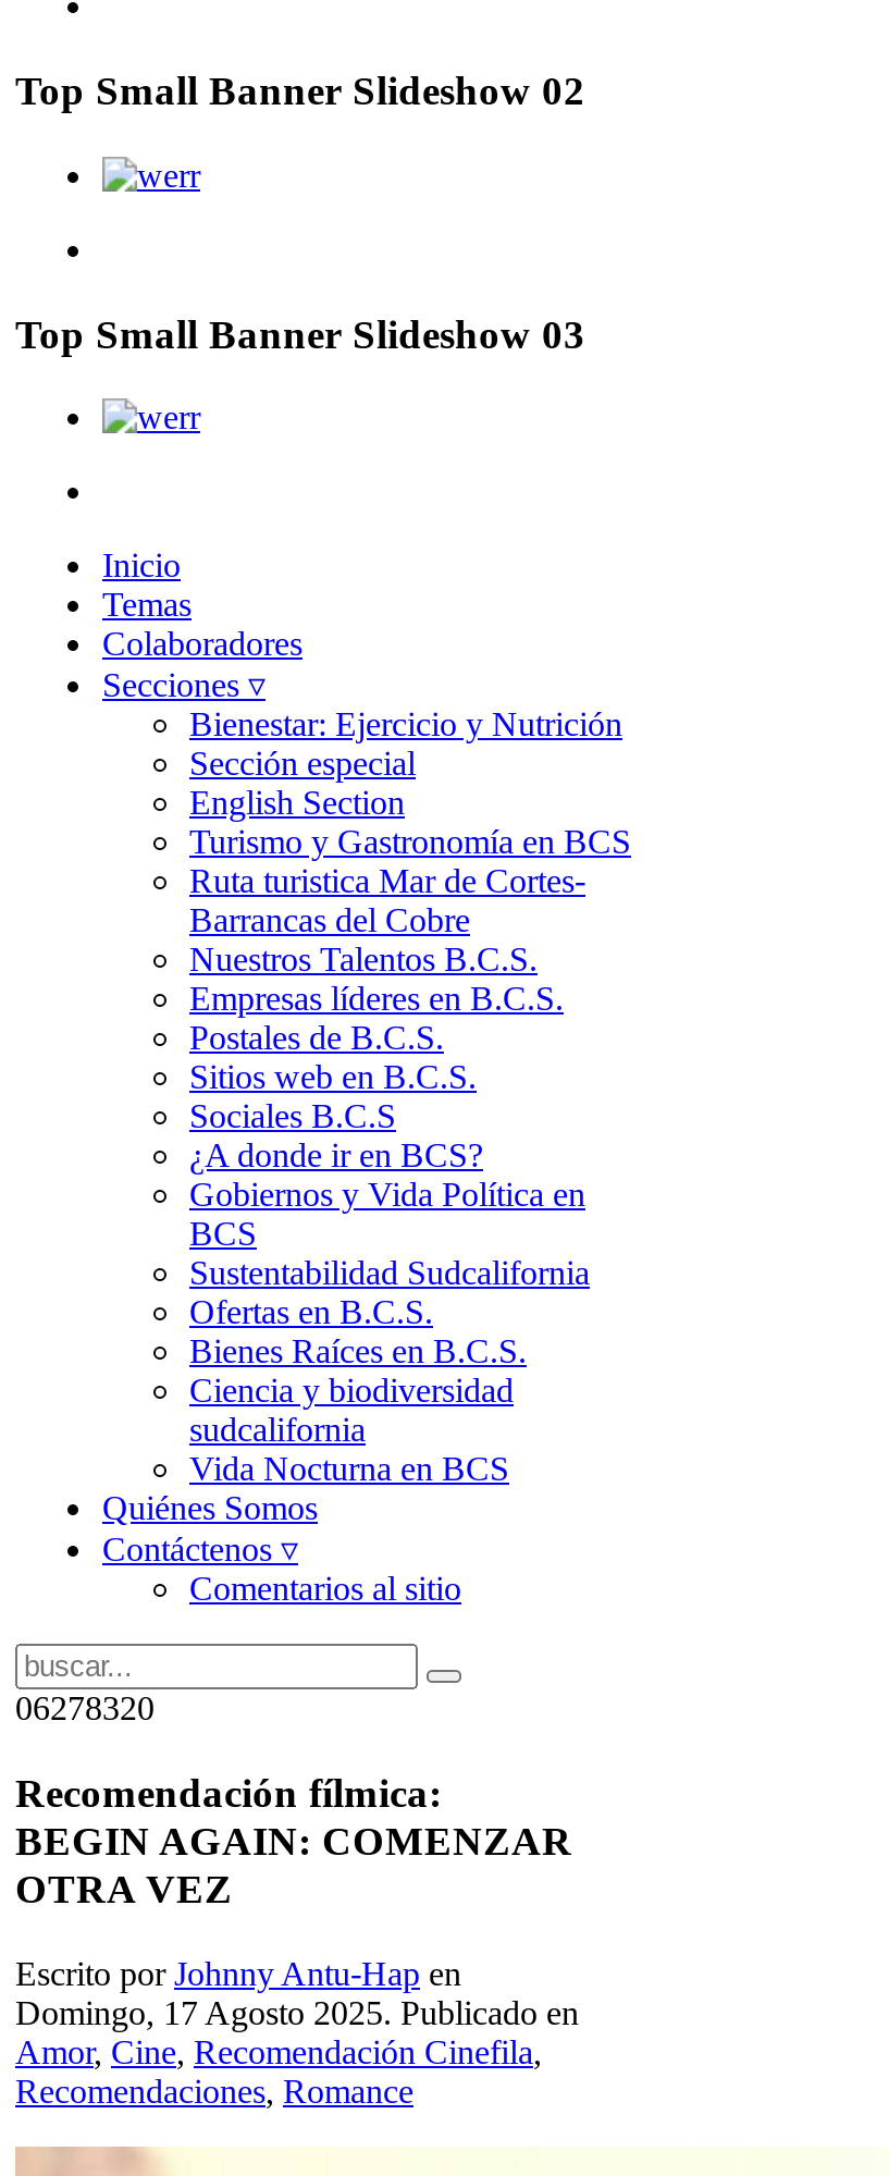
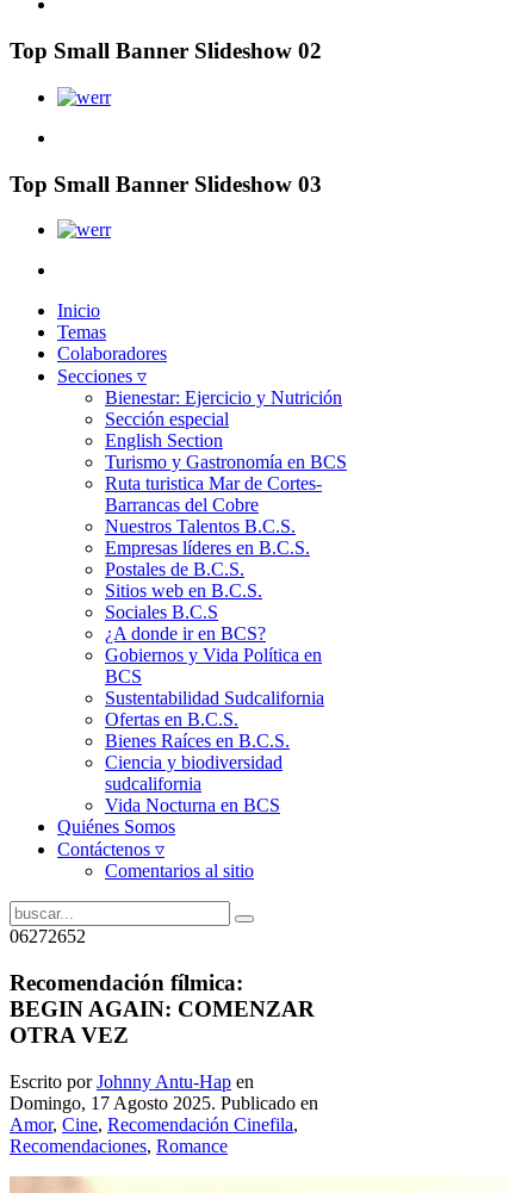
[15,1690,155,1727] 06278320 -> [10,926,86,947] 06272652

